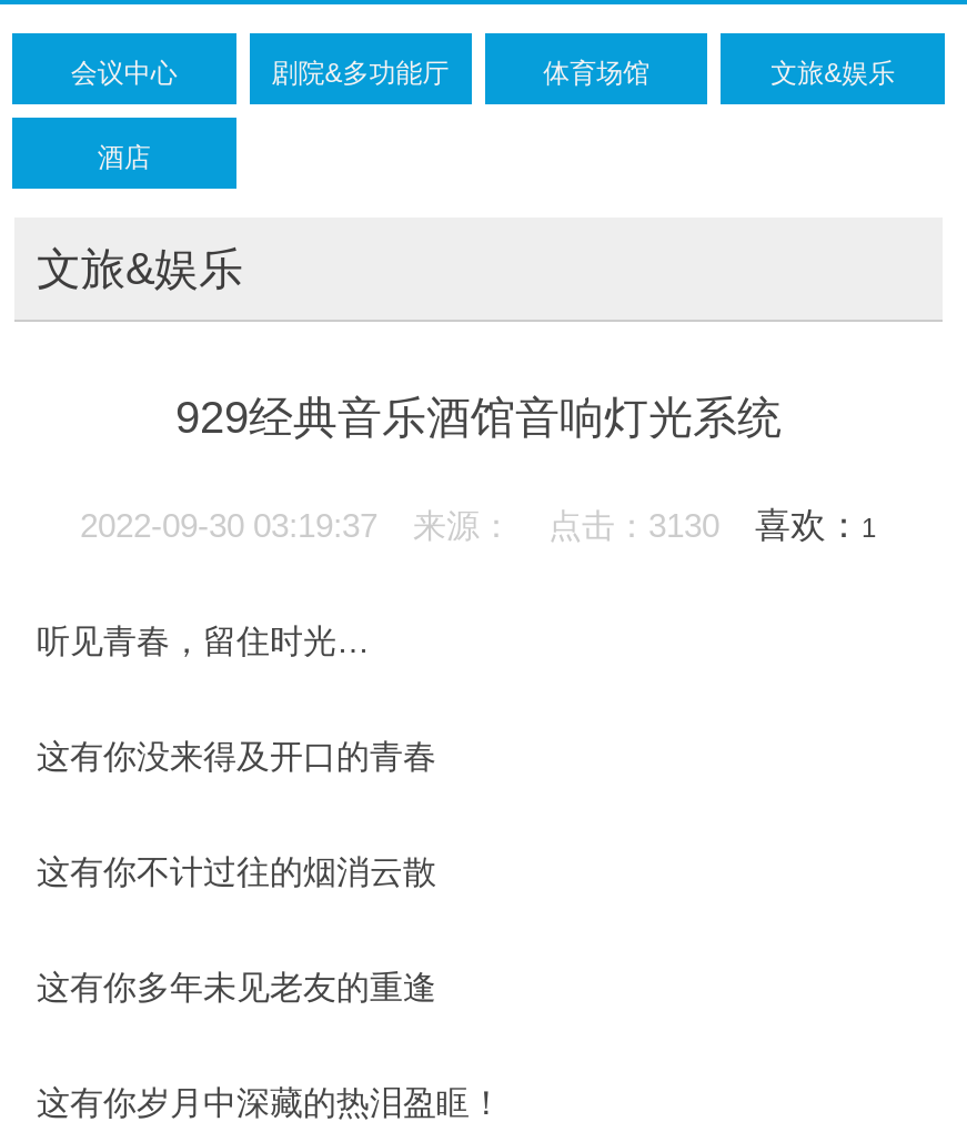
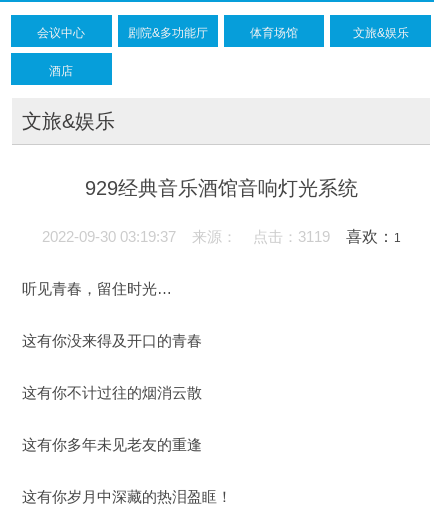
[80,506,877,544] 2022-09-30 03:19:37 来源： 点击：3130喜欢：1 -> [41,228,400,245] 2022-09-30 03:19:37 来源： 点击：3119喜欢：1

